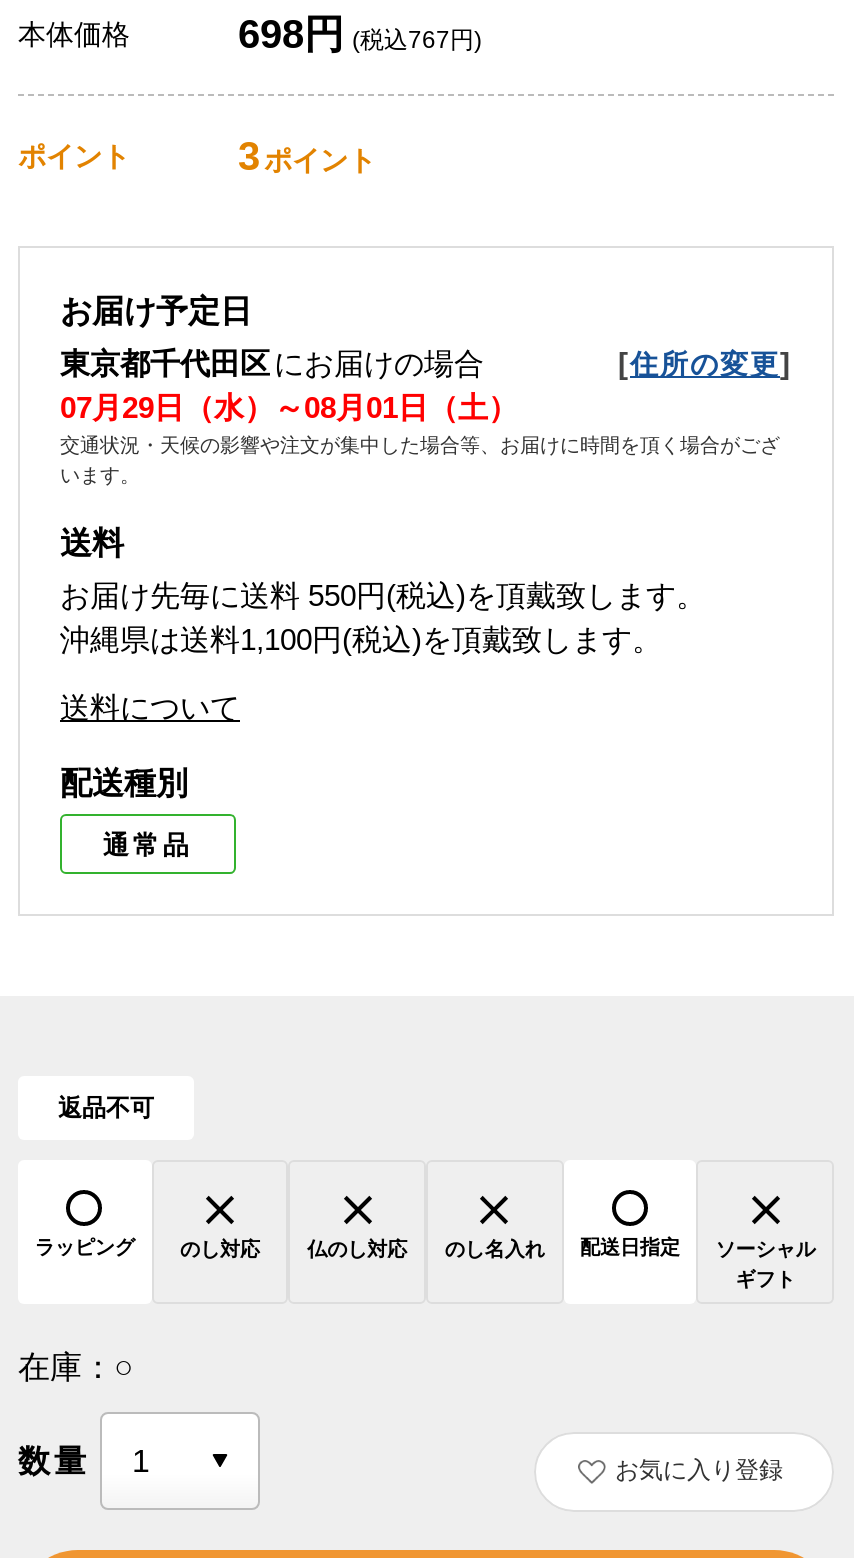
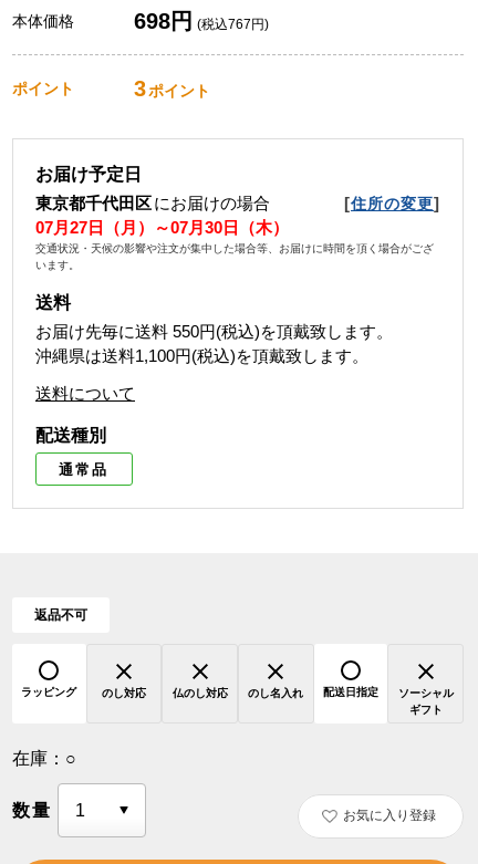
[60,391,518,425] 07月29日（水）～08月01日（土） -> [35,218,289,237] 07月27日（月）～07月30日（木）

